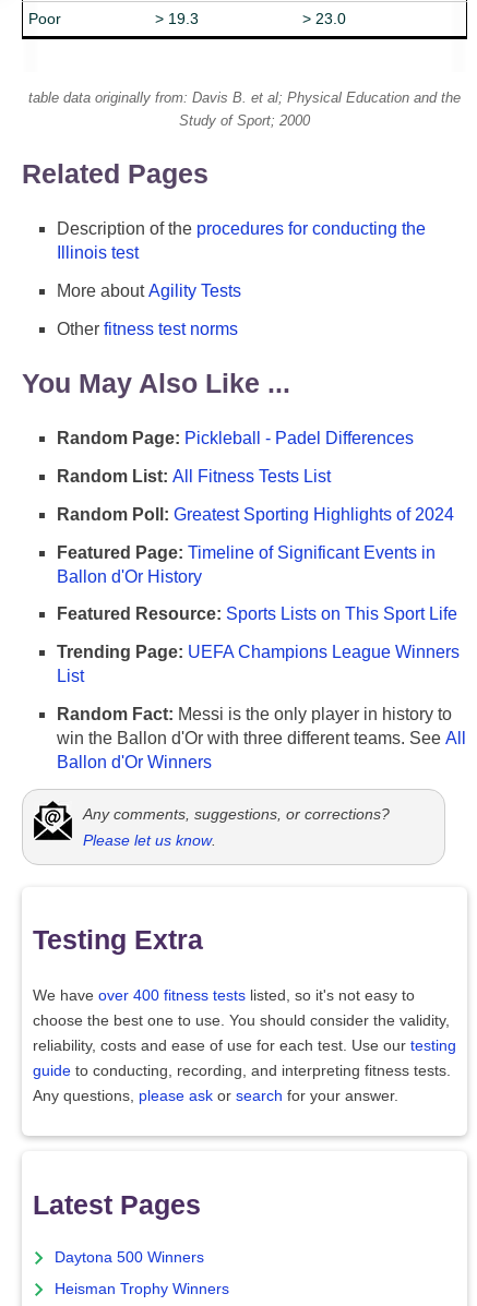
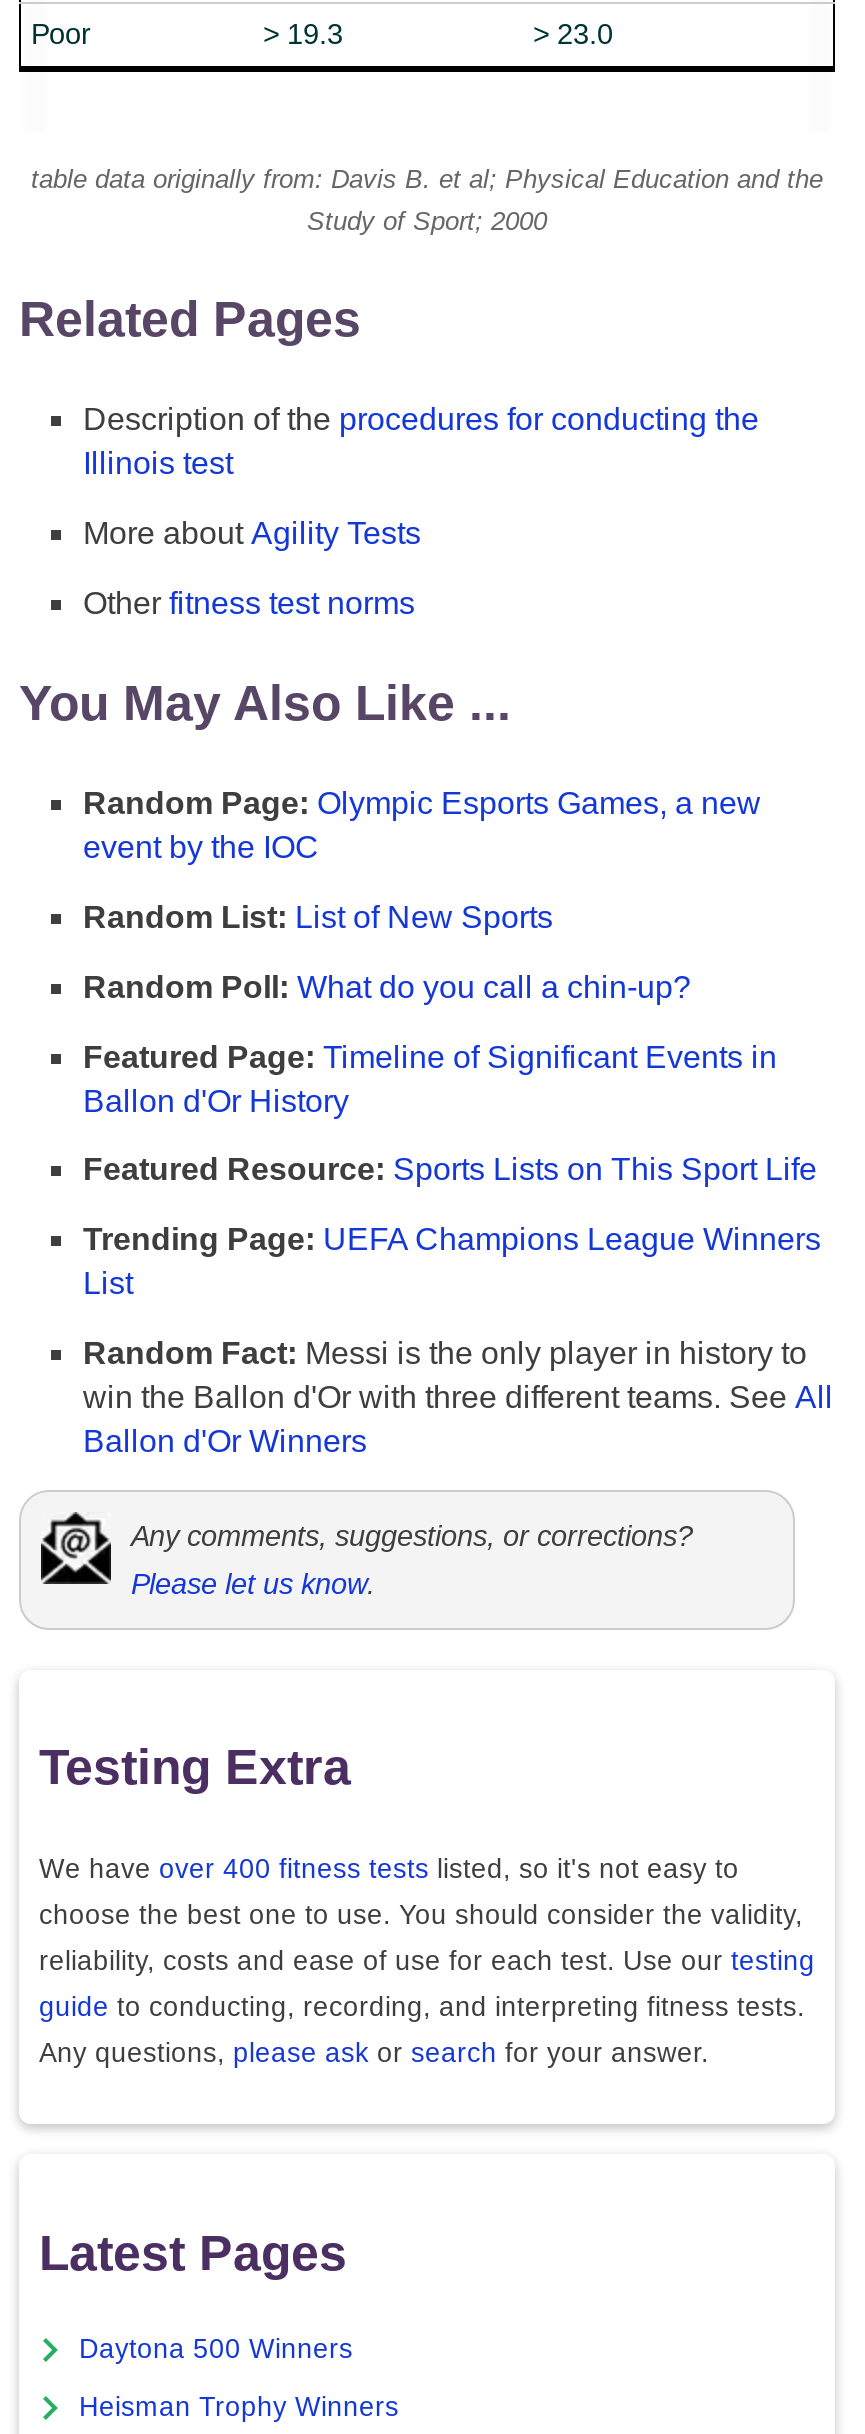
[57,429,414,447] Random Page: Pickleball - Padel Differences -> [83,786,761,864] Random Page: Olympic Esports Games, a new | event by the IOC
[57,467,331,485] Random List: All Fitness Tests List -> [83,900,553,934] Random List: List of New Sports
[57,505,454,523] Random Poll: Greatest Sporting Highlights of 2024 -> [83,969,691,1003] Random Poll: What do you call a chin-up?

